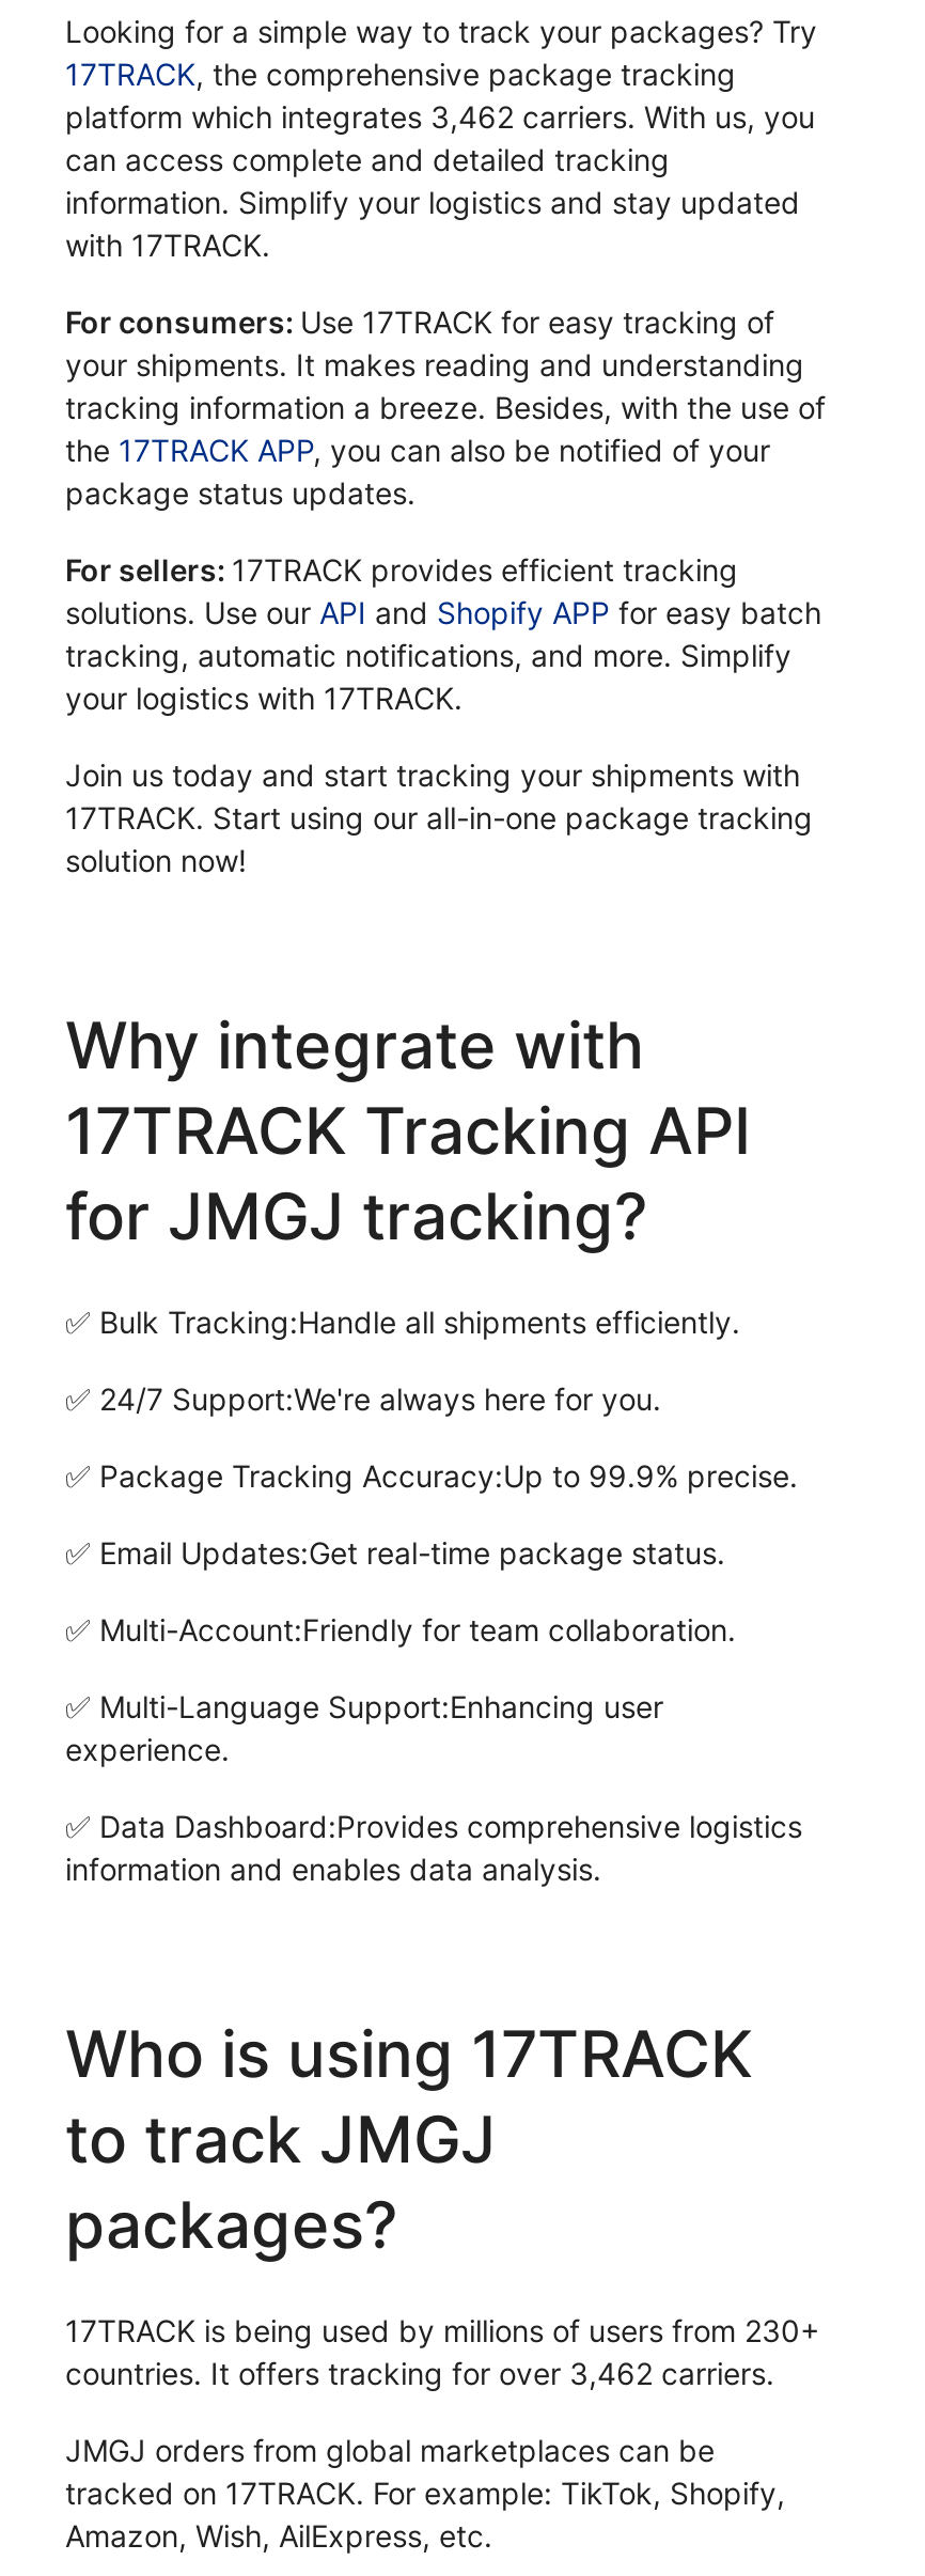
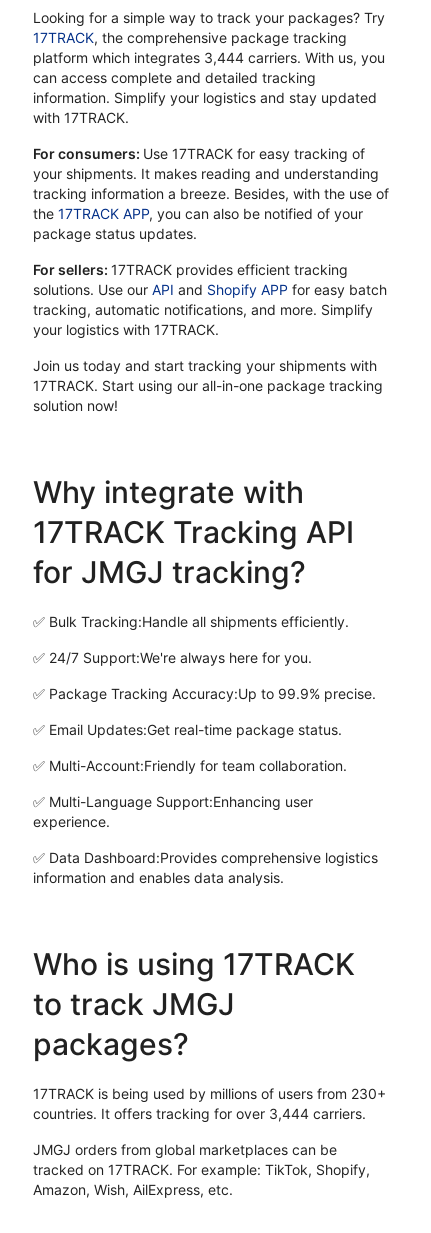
[65,99,815,135] platform which integrates 3,462 carriers. With us, you -> [33,49,385,66] platform which integrates 3,444 carriers. With us, you
[65,2356,774,2392] countries. It offers tracking for over 3,462 carriers. -> [33,1105,366,1122] countries. It offers tracking for over 3,444 carriers.

